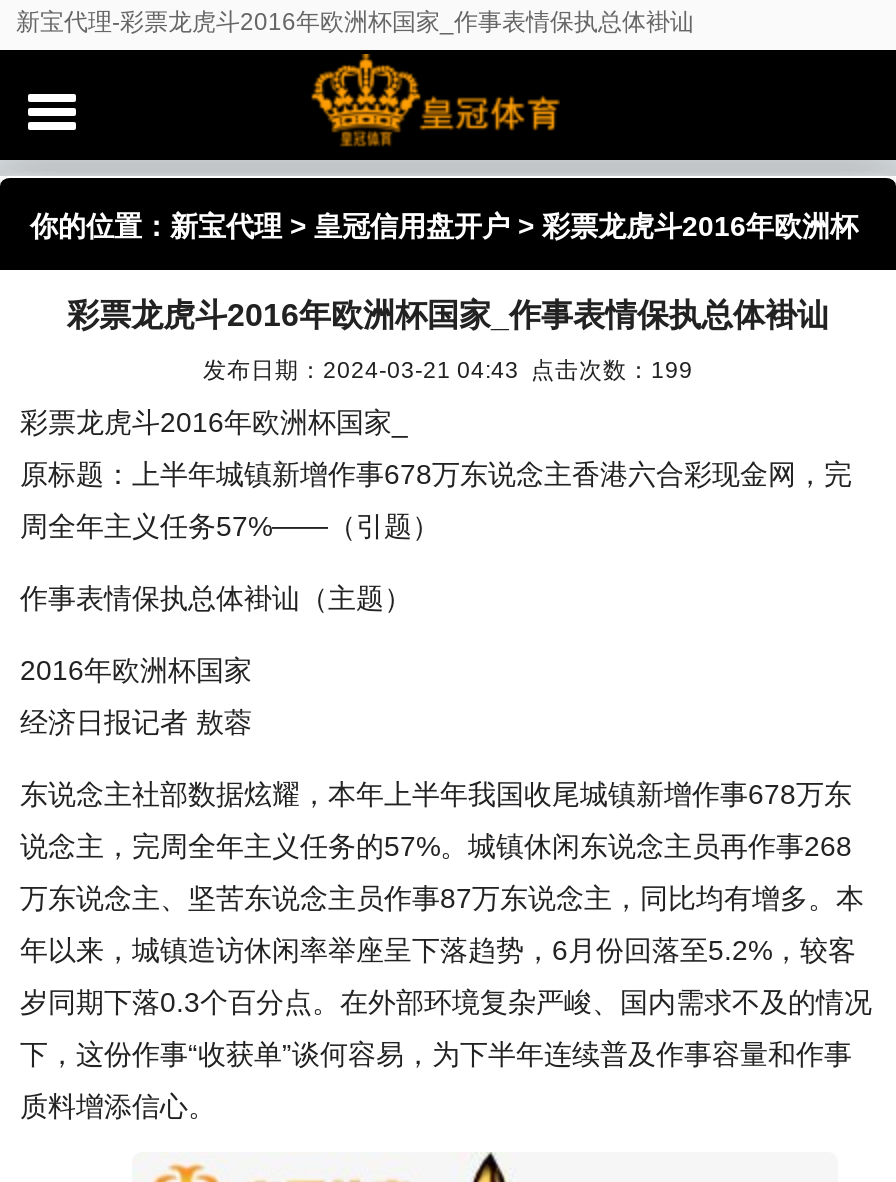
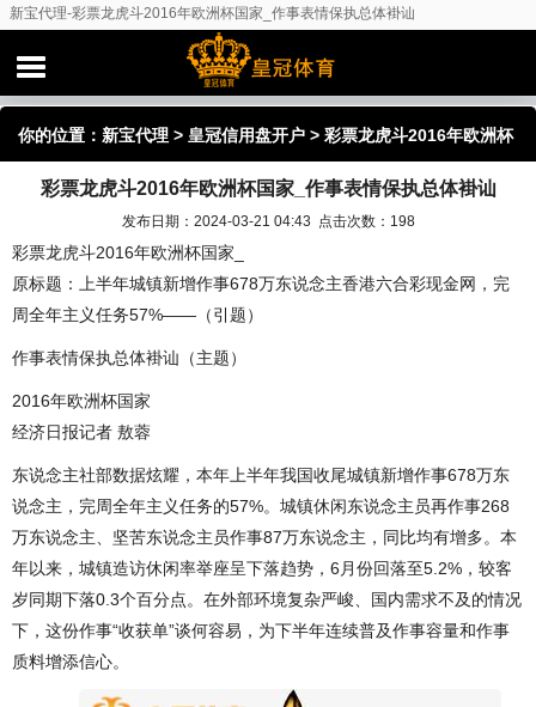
[203,356,693,382] 发布日期：2024-03-21 04:43 点击次数：199 -> [121,213,415,228] 发布日期：2024-03-21 04:43 点击次数：198

